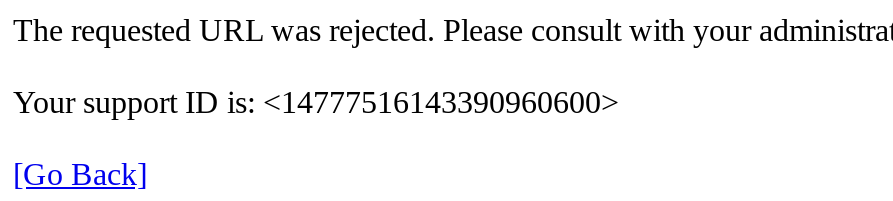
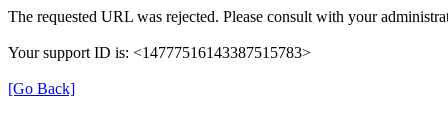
[13,85,619,119] Your support ID is: <14777516143390960600> -> [8,44,311,61] Your support ID is: <14777516143387515783>

